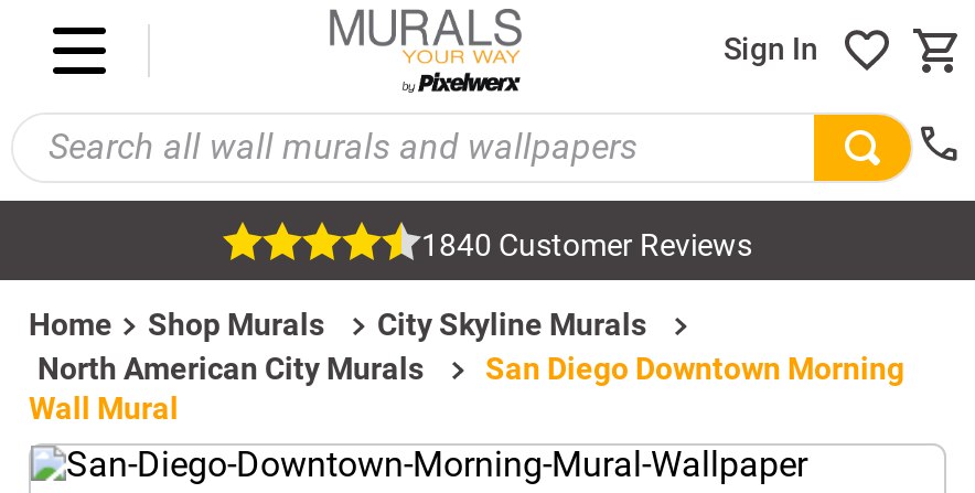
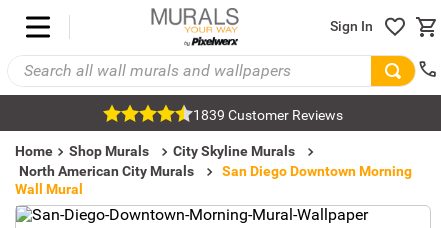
[421,227,752,262] 1840 Customer Reviews -> [193,107,343,123] 1839 Customer Reviews

